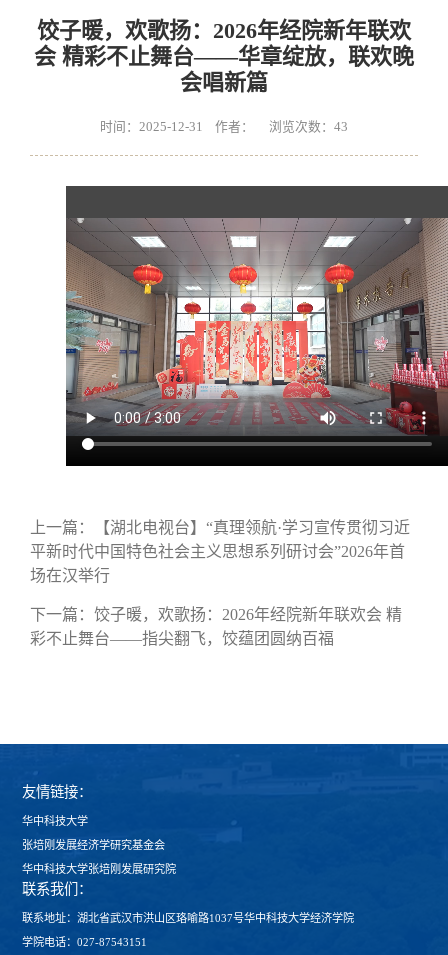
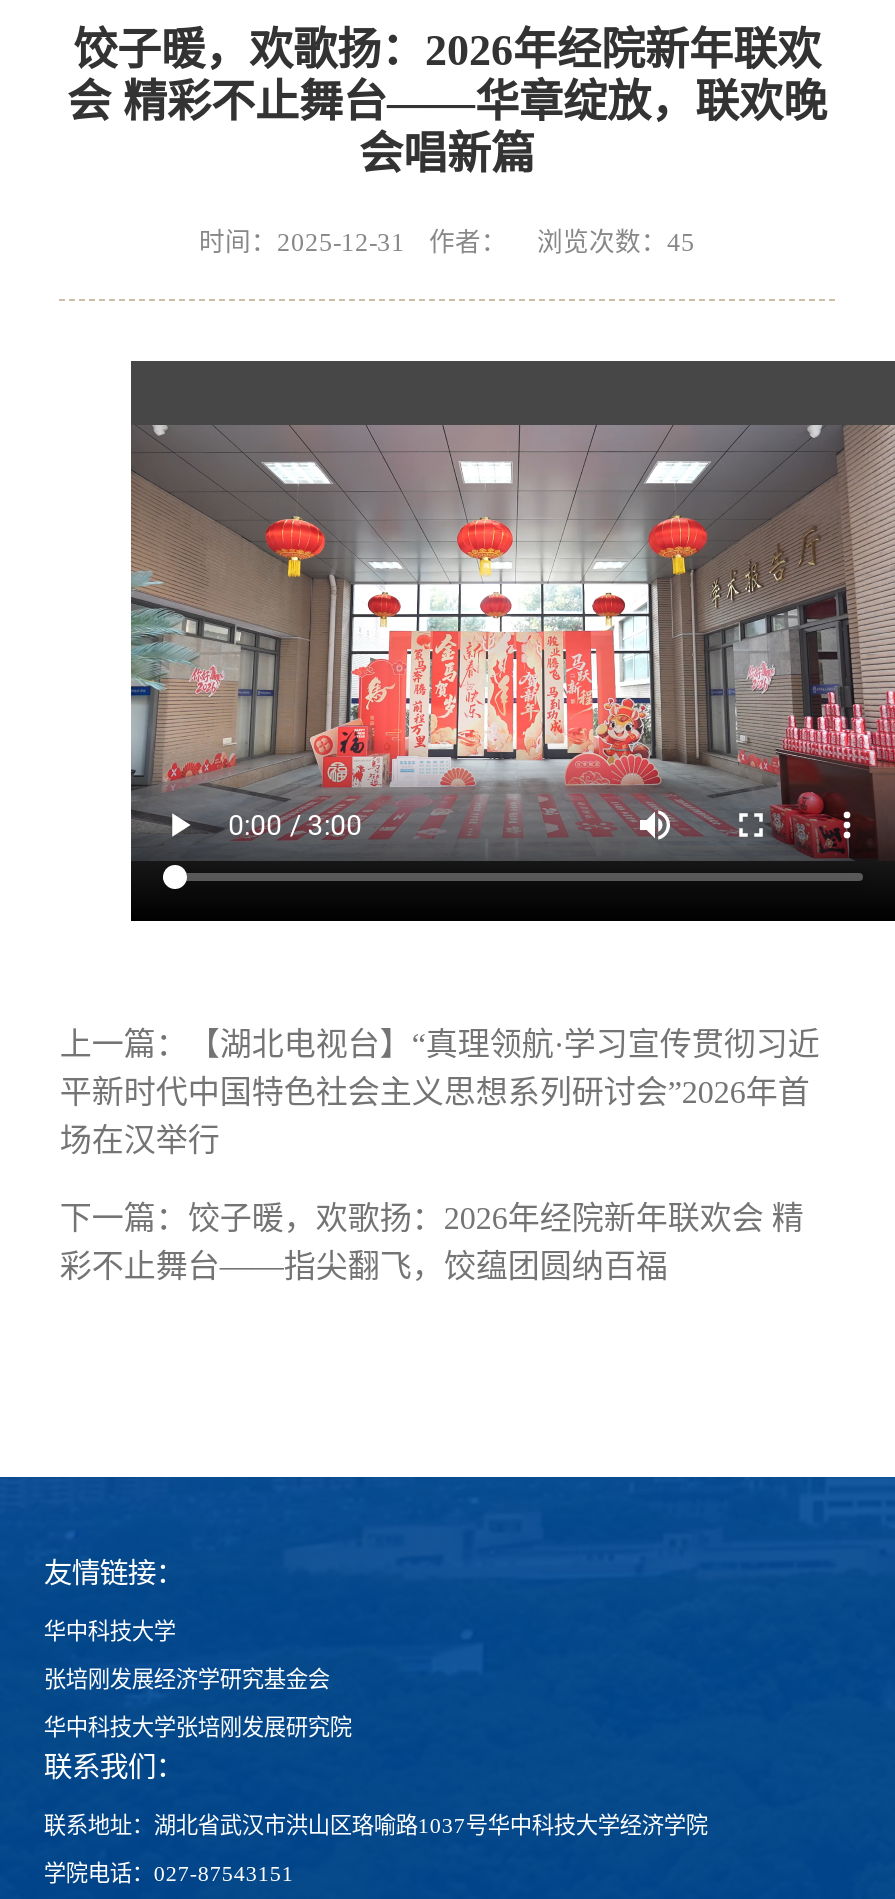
[100,120,348,134] 时间：2025-12-31 作者： 浏览次数：43 -> [199,230,695,258] 时间：2025-12-31 作者： 浏览次数：45

